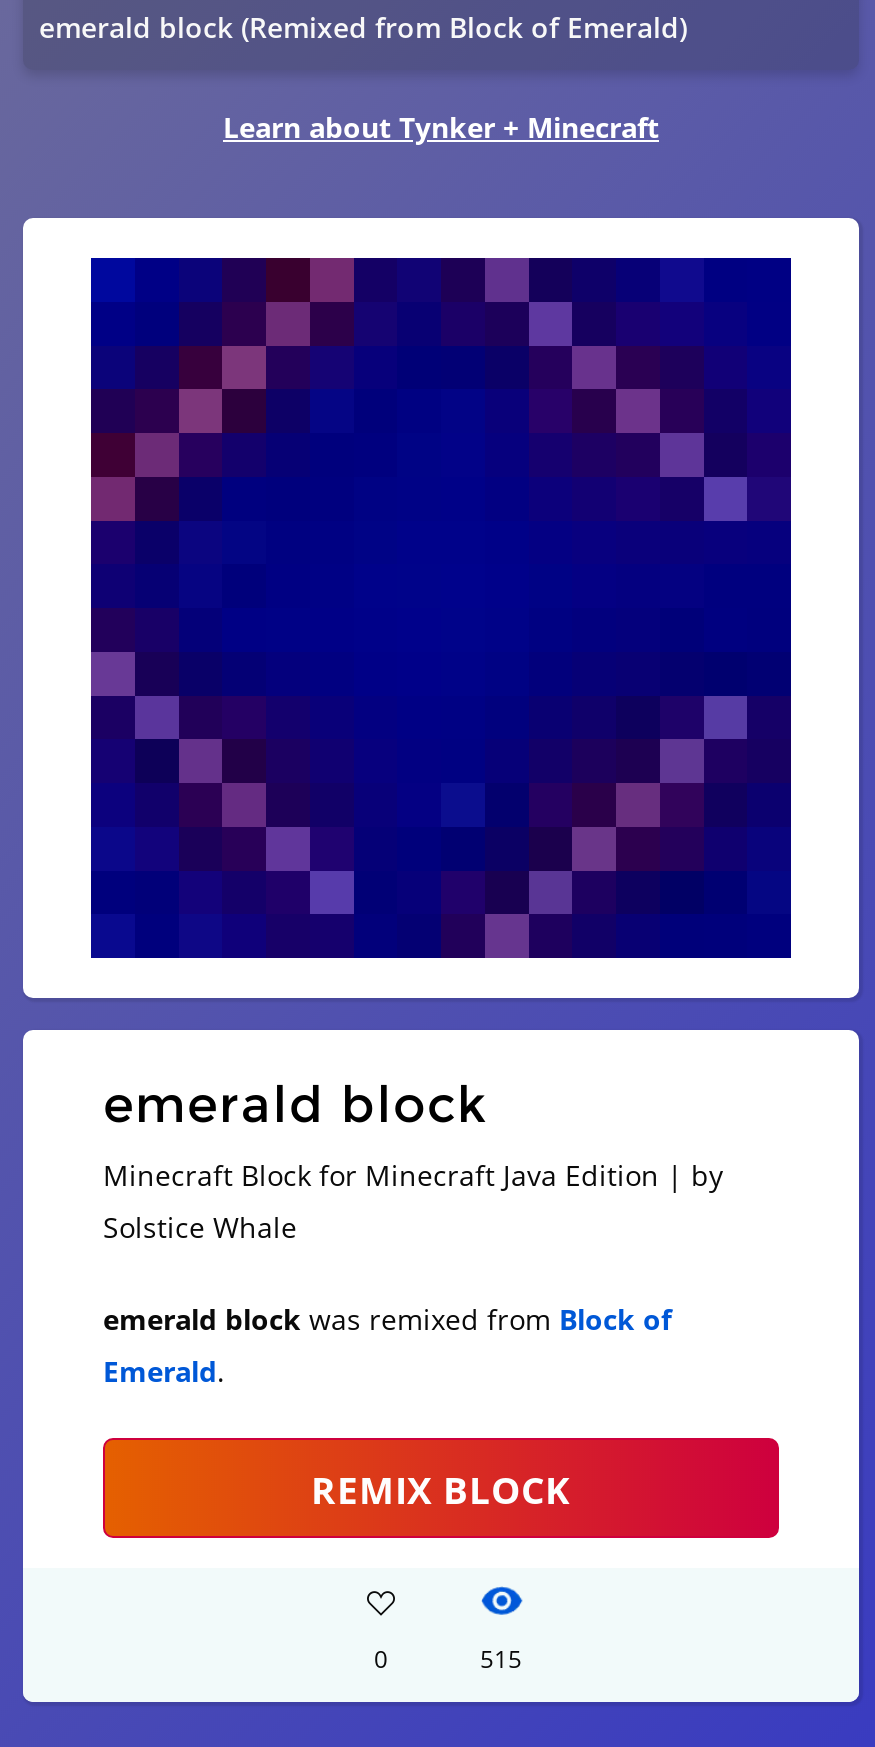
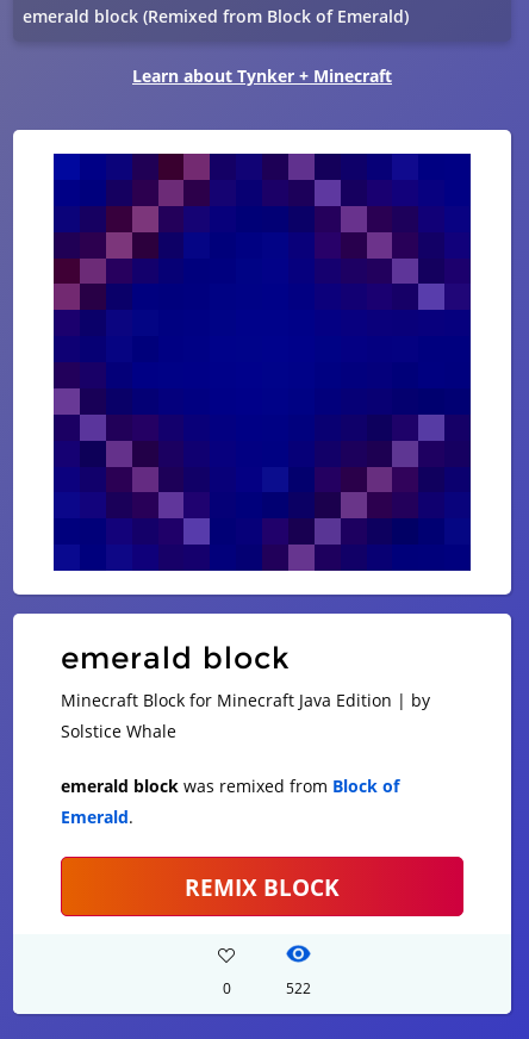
[480,1643,522,1677] 515 -> [285,979,310,999] 522

